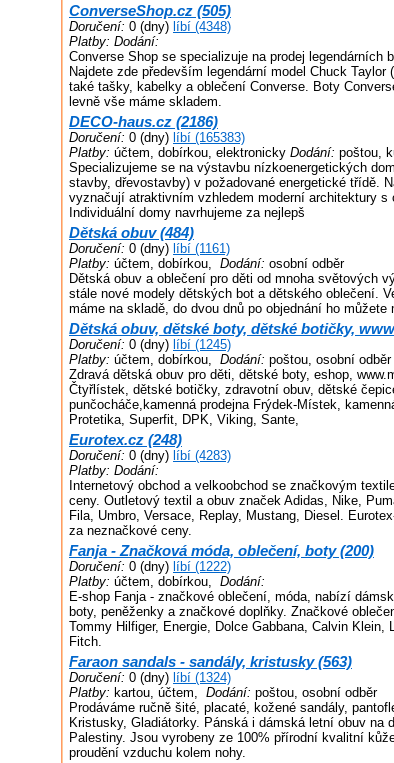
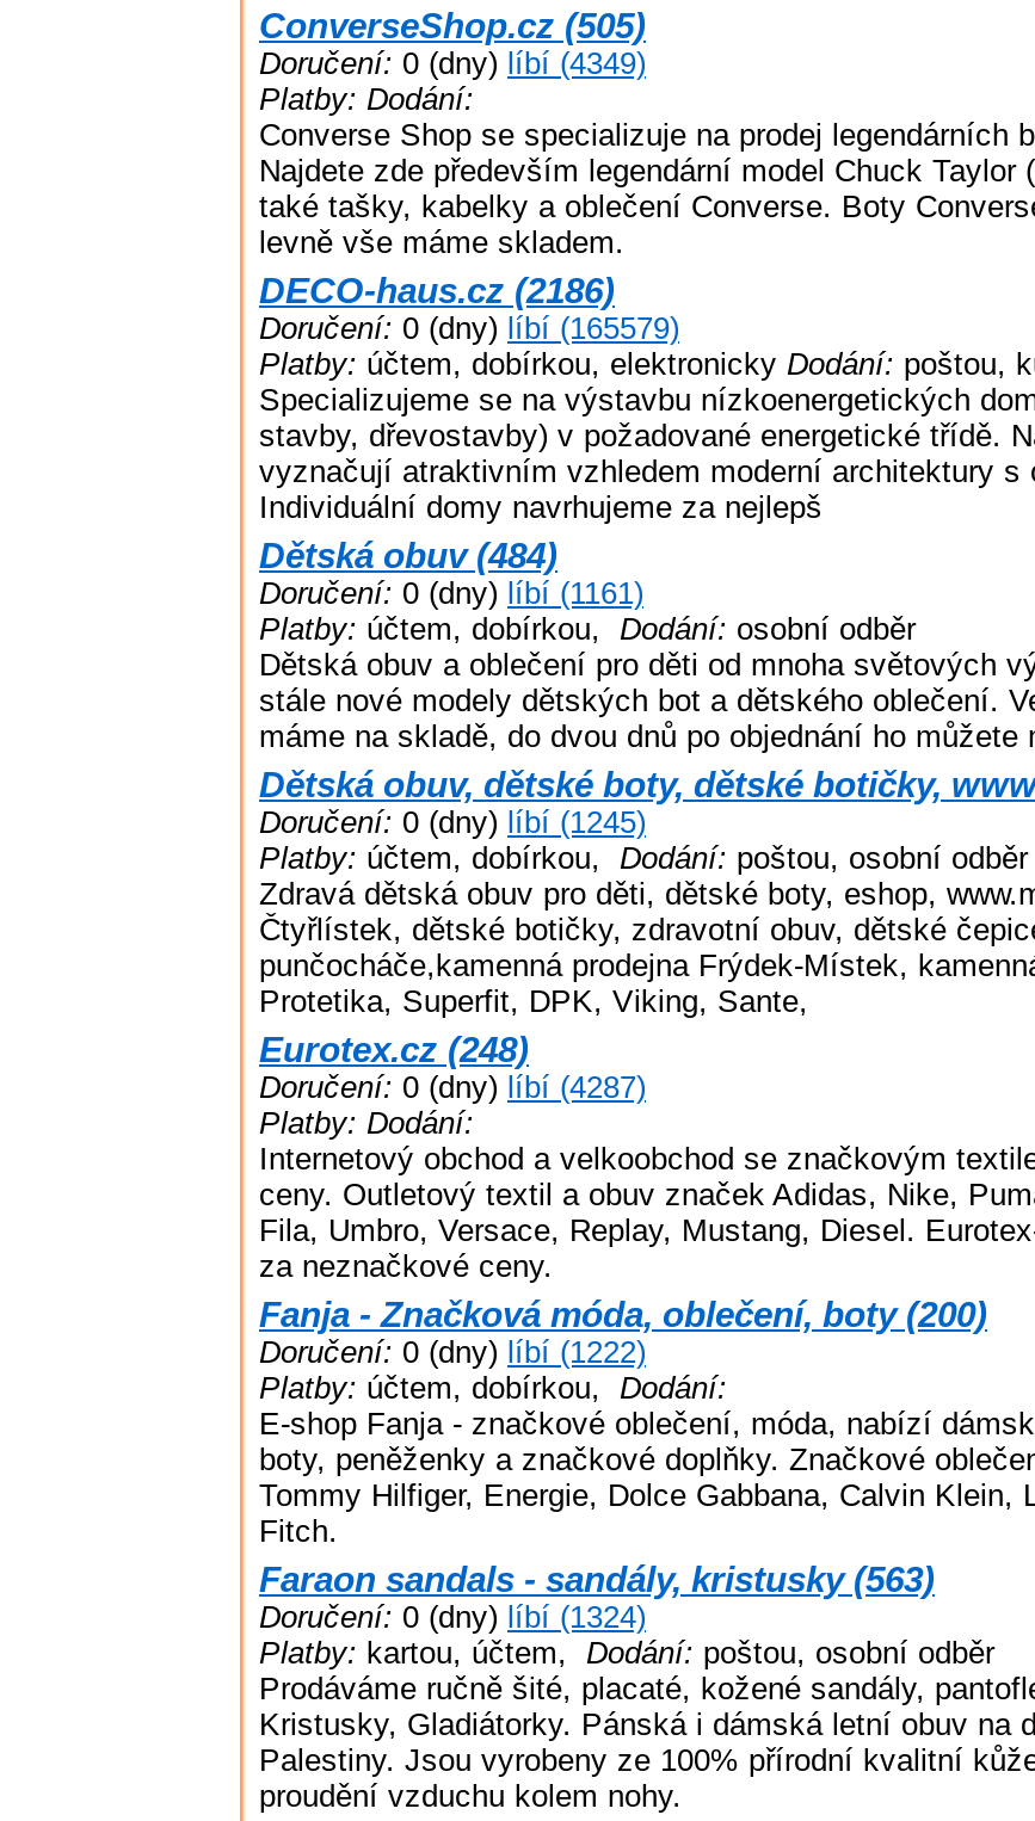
[69,19,231,34] Doručení: 0 (dny) líbí (4348) -> [259,45,646,81] Doručení: 0 (dny) líbí (4349)
[69,130,245,145] Doručení: 0 (dny) líbí (165383) -> [259,310,679,346] Doručení: 0 (dny) líbí (165579)
[69,448,231,463] Doručení: 0 (dny) líbí (4283) -> [259,1069,646,1105] Doručení: 0 (dny) líbí (4287)

